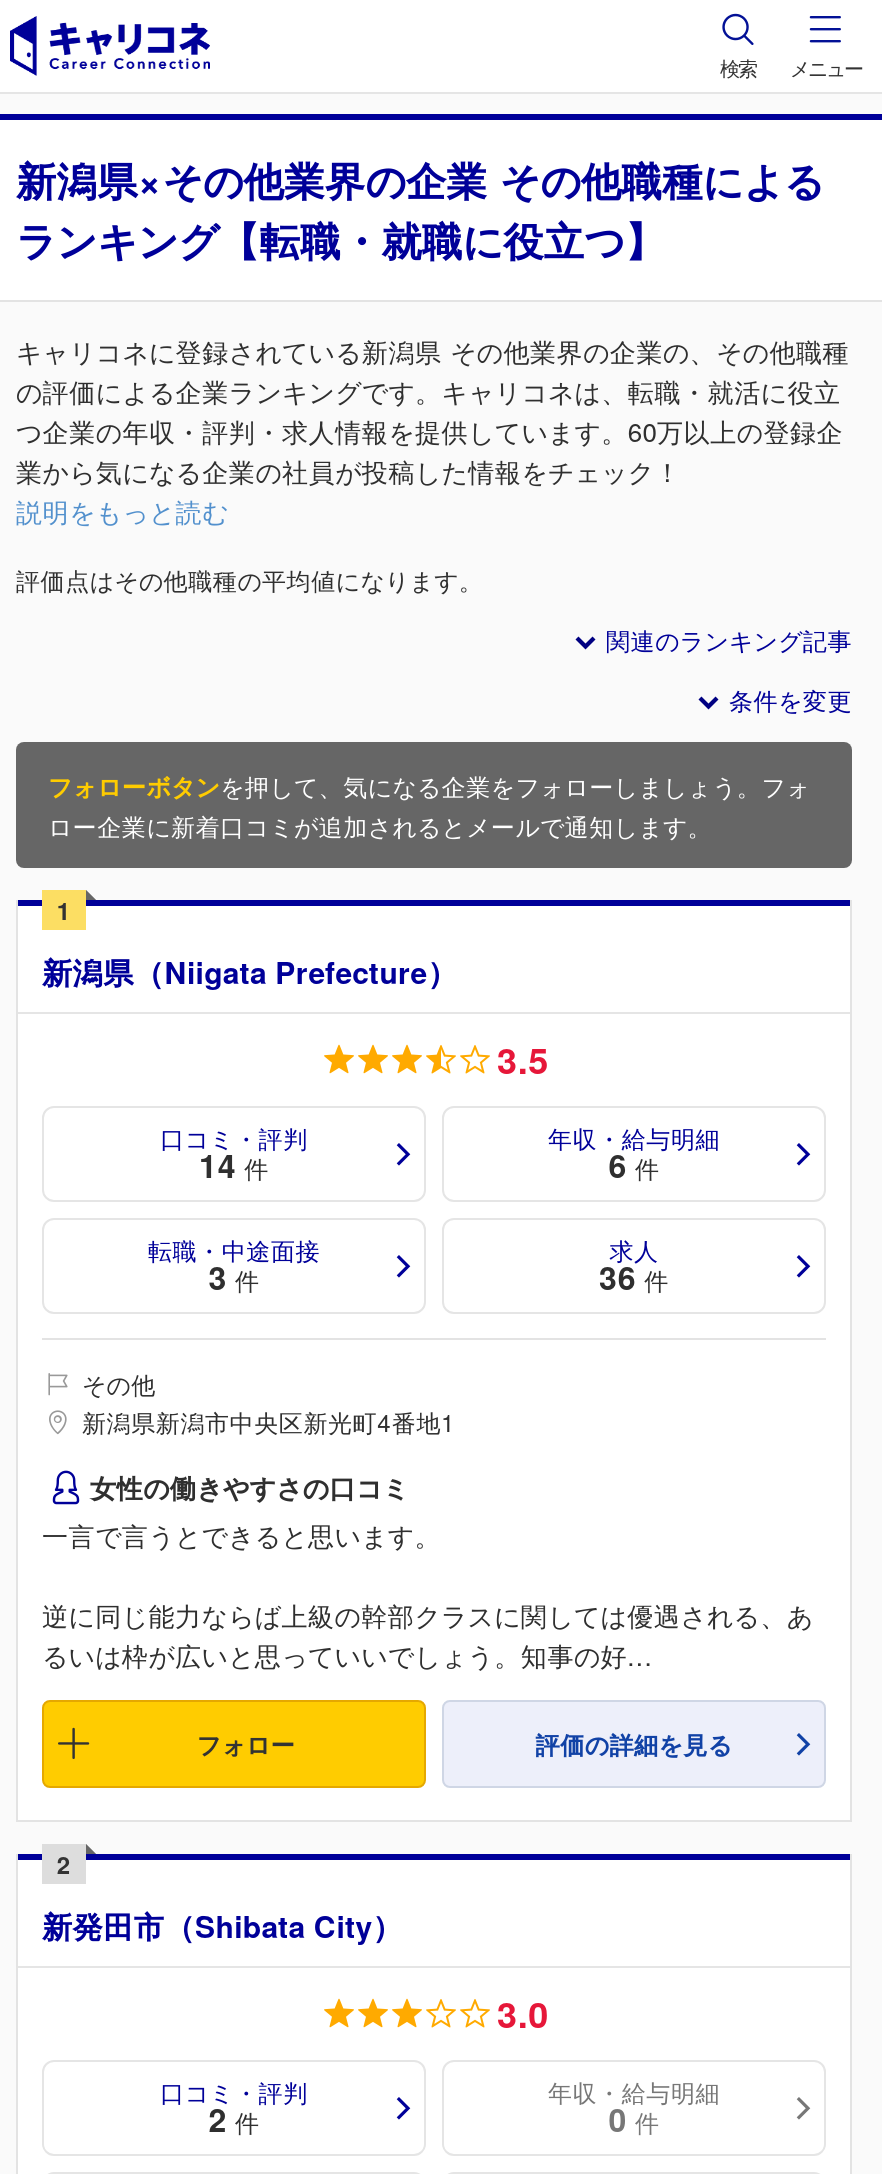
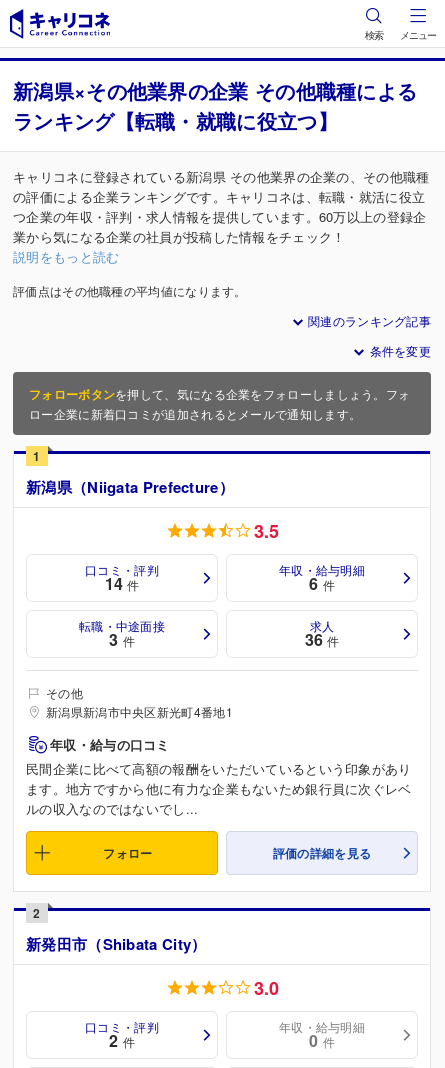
[42,1468,813,1674] 女性の働きやすさの口コミ | 一言で言うとできると思います。 | 逆に同じ能力ならば上級の幹部クラスに関しては優遇される、あ | るいは枠が広いと思っていいでしょう。知事の好... -> [26,735,412,818] 年収・給与の口コミ | 民間企業に比べて高額の報酬をいただいているという印象があり | ます。地方ですから他に有力な企業もないため銀行員に次ぐレベ | ルの収入なのではないでし...

